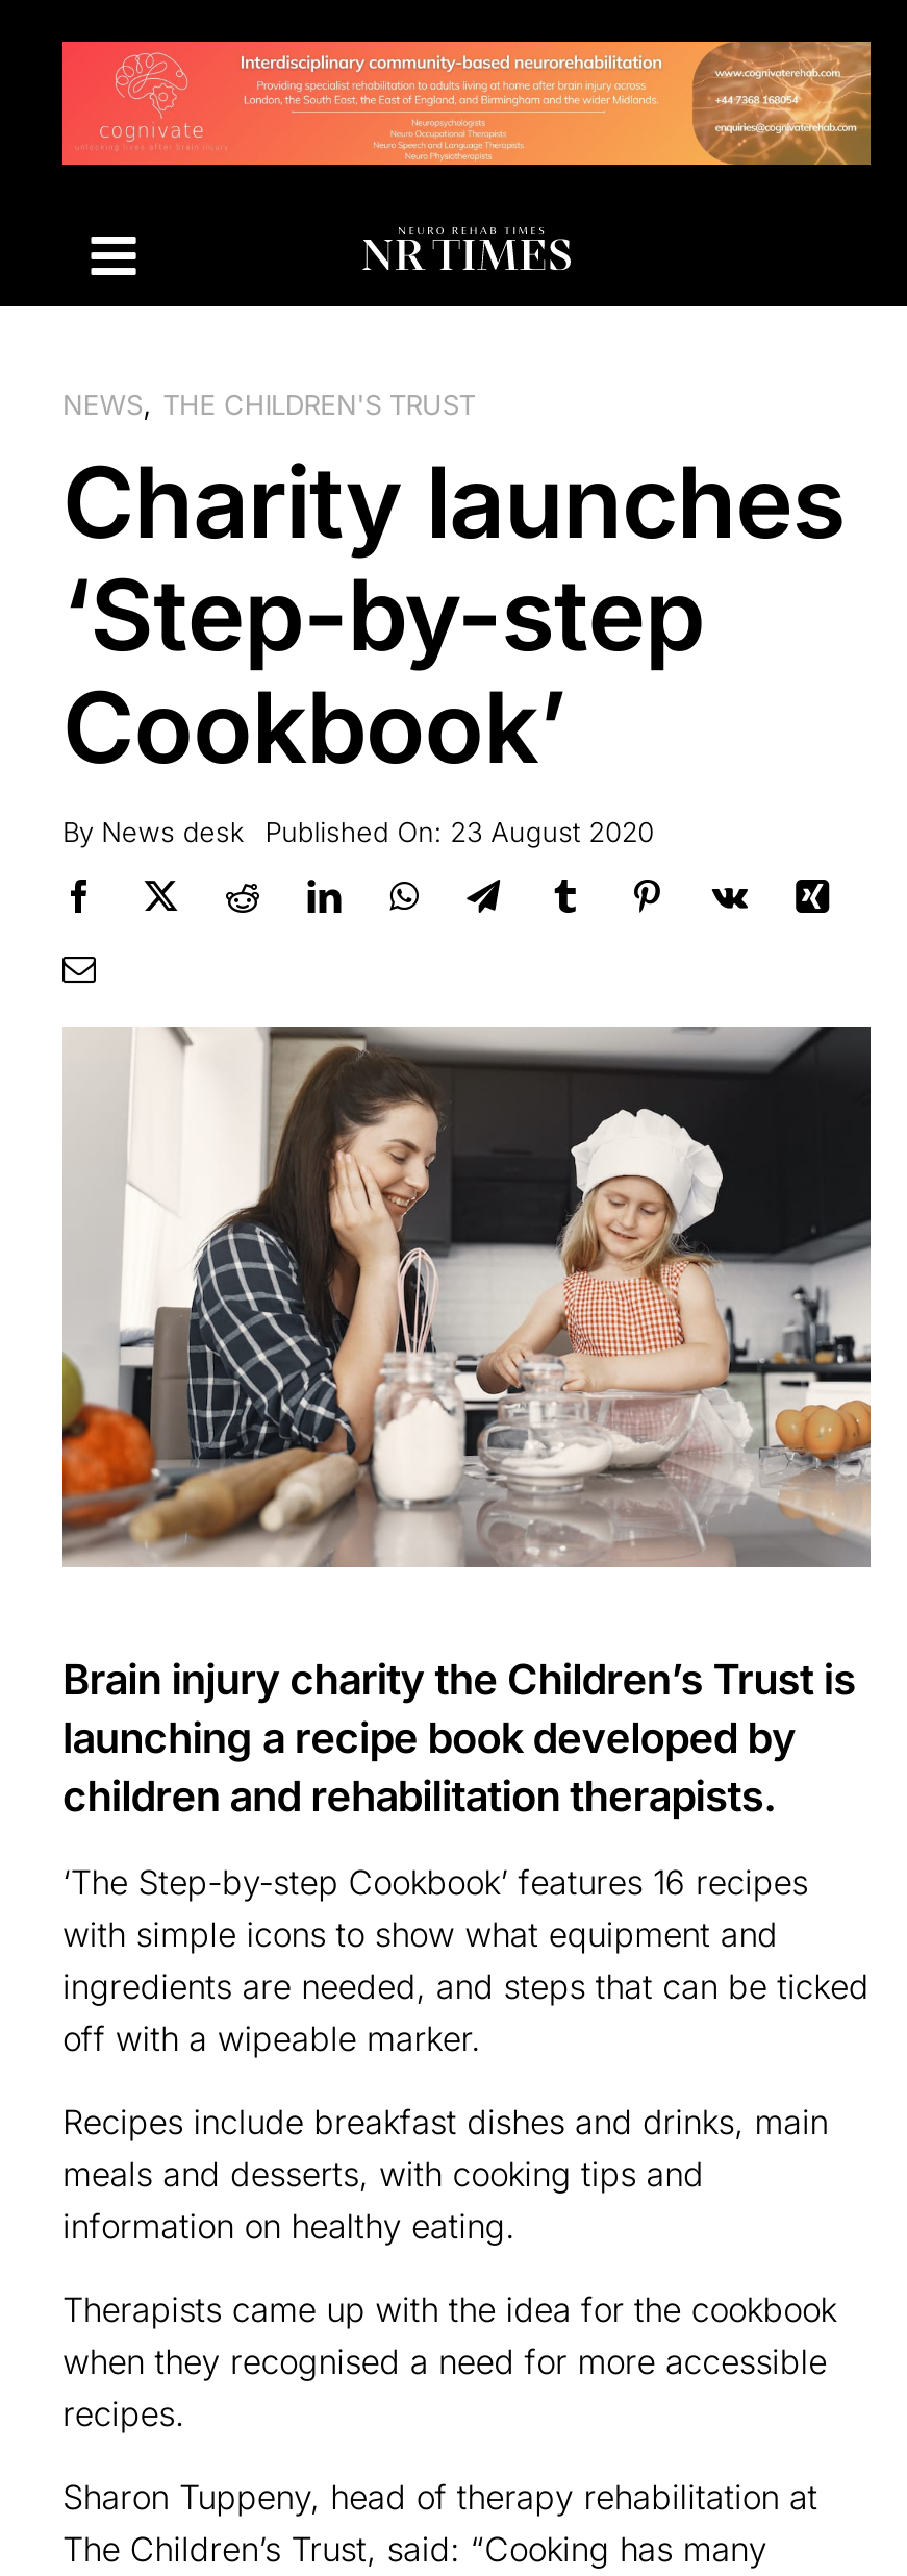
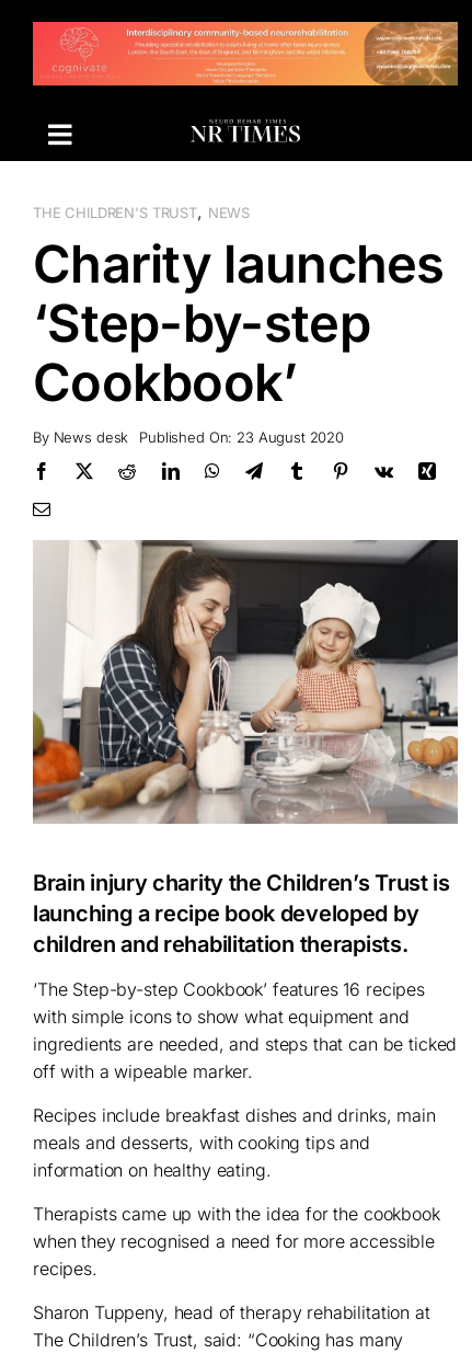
[62,382,475,423] NEWS, THE CHILDREN'S TRUST -> [33,201,250,222] THE CHILDREN'S TRUST, NEWS

